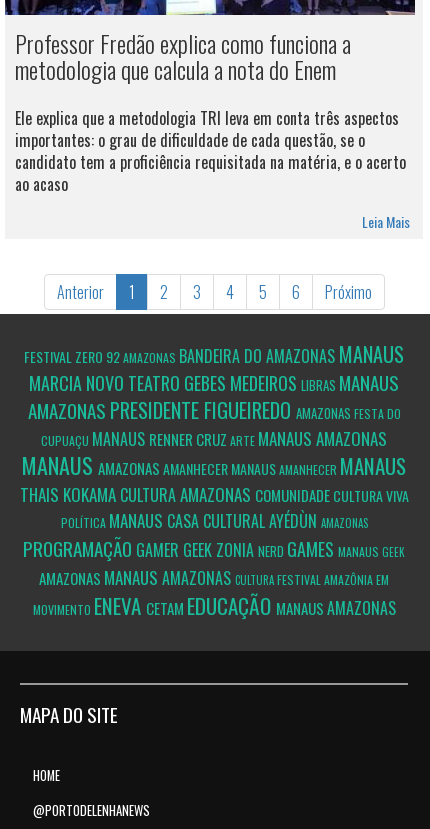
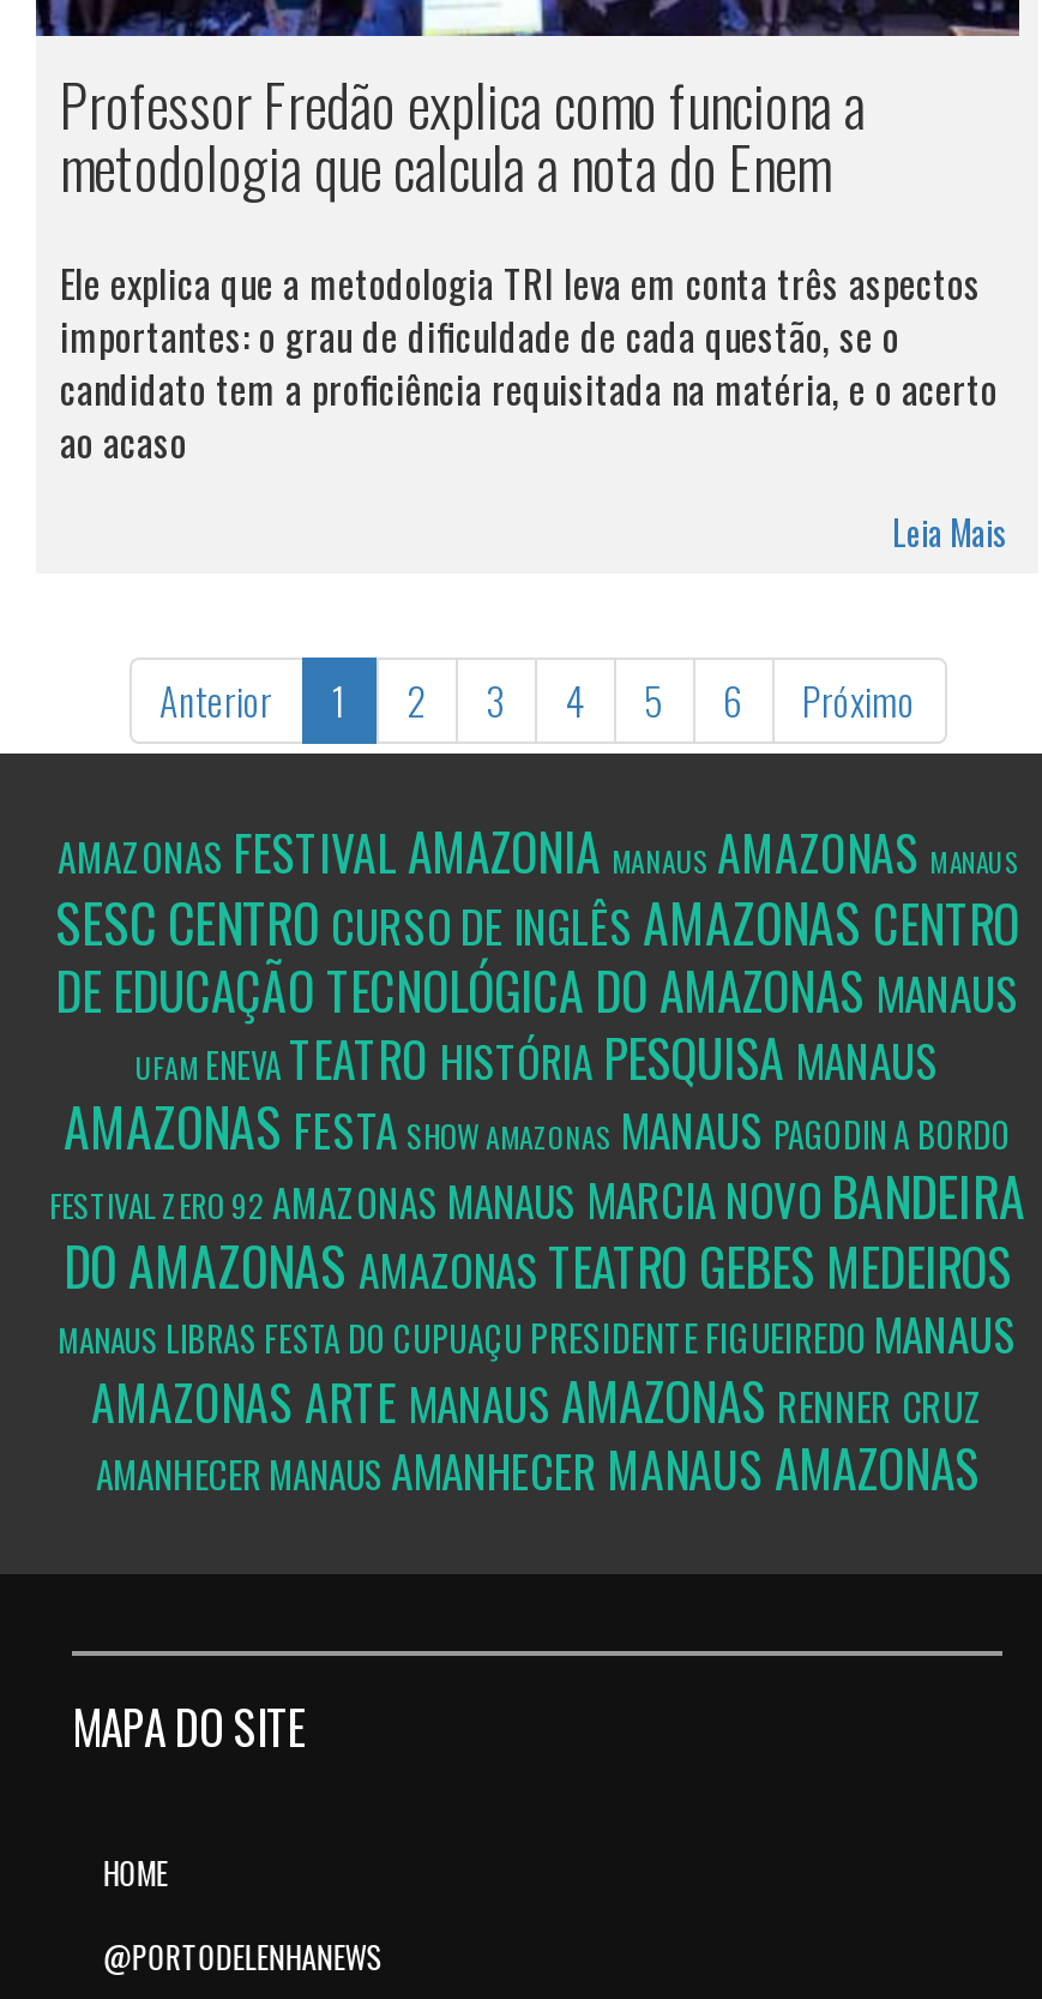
[19,339,408,621] FESTIVAL ZERO 92AMAZONASBANDEIRA DO AMAZONASMANAUS | MARCIA NOVO TEATRO GEBES MEDEIROS LIBRAS MANAUS | AMAZONAS PRESIDENTE FIGUEIREDO AMAZONASFESTA DO | CUPUAÇU MANAUS RENNER CRUZARTEMANAUS AMAZONAS | MANAUS AMAZONASAMANHECER MANAUSAMANHECERMANAUS | THAIS KOKAMA CULTURAAMAZONAS COMUNIDADECULTURA VIVA | POLÍTICAMANAUS CASA CULTURAL AYÉDÙN AMAZONAS | PROGRAMAÇÃO GAMER GEEK ZONIA NERD GAMES MANAUS GEEK | AMAZONAS MANAUS AMAZONAS CULTURAFESTIVAL AMAZÔNIA EM | MOVIMENTOENEVA CETAMEDUCAÇÃO MANAUSAMAZONAS -> [49,814,1025,1505] AMAZONAS FESTIVAL AMAZONIA MANAUSAMAZONAS MANAUS | SESC CENTRO CURSO DE INGLÊS AMAZONAS CENTRO | DE EDUCAÇÃO TECNOLÓGICA DO AMAZONAS MANAUS | UFAMENEVATEATRO HISTÓRIA PESQUISA MANAUS | AMAZONAS FESTASHOWAMAZONAS MANAUS PAGODIN A BORDO | FESTIVAL ZERO 92AMAZONAS MANAUS MARCIA NOVO BANDEIRA | DO AMAZONAS AMAZONAS TEATRO GEBES MEDEIROS | MANAUS LIBRAS FESTA DO CUPUAÇU PRESIDENTE FIGUEIREDO MANAUS | AMAZONAS ARTE MANAUS AMAZONAS RENNER CRUZ | AMANHECER MANAUSAMANHECER MANAUS AMAZONAS

